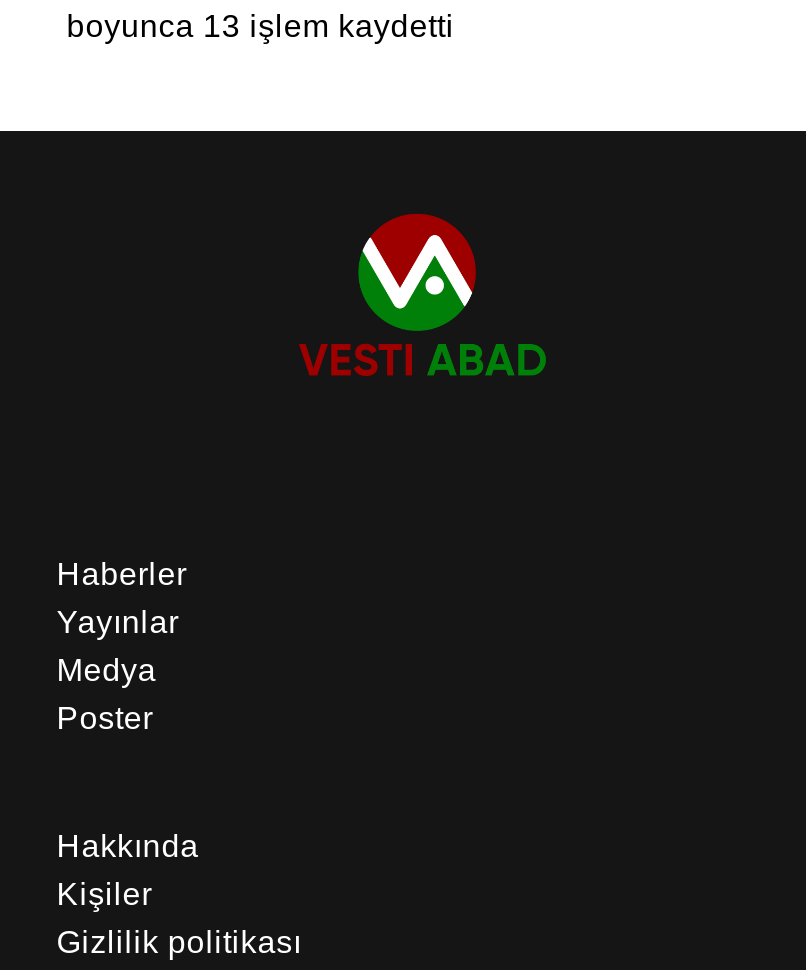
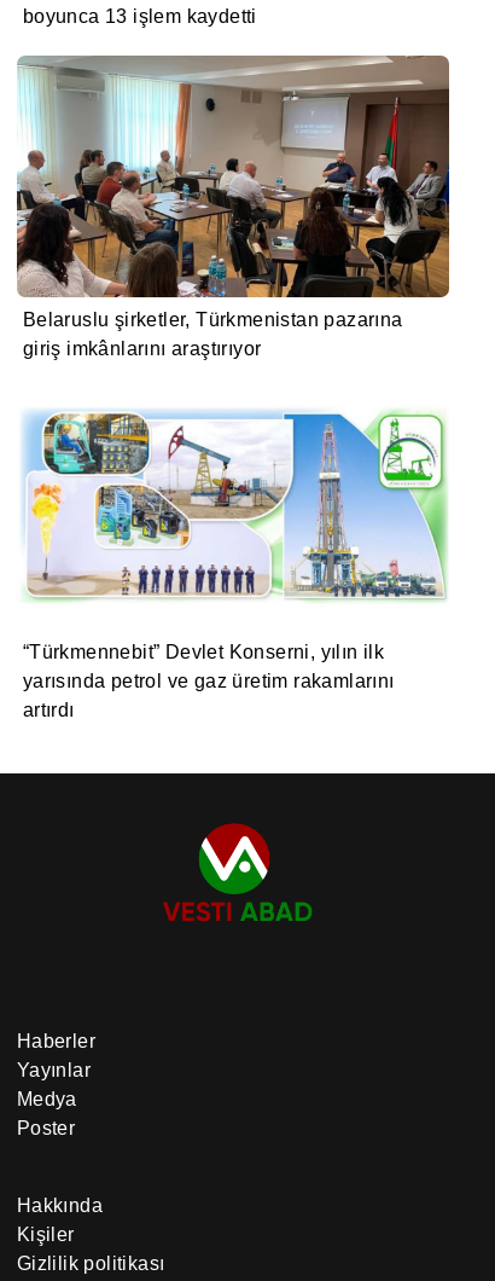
none -> [16,54,450,359] [image] | Belaruslu şirketler, Türkmenistan pazarına | giriş imkânlarını araştırıyor
none -> [22,410,448,720] [image] | “Türkmennebit” Devlet Konserni, yılın ilk | yarısında petrol ve gaz üretim rakamlarını | artırdı

